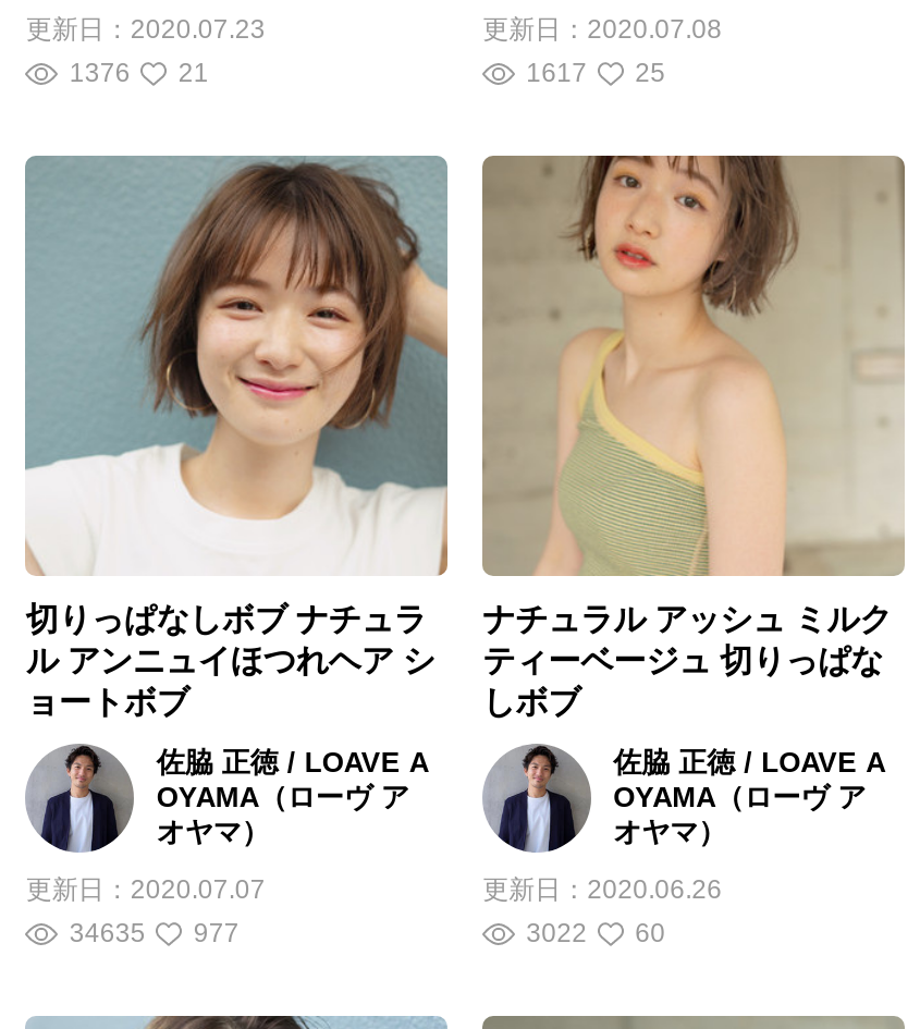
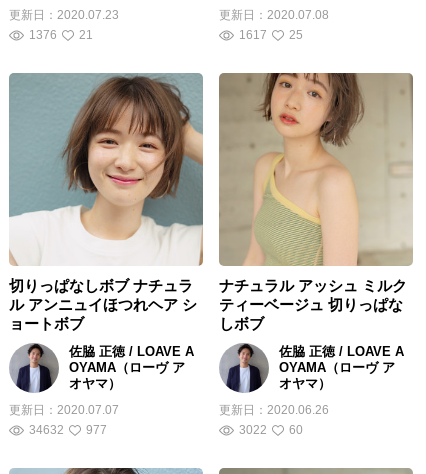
[69,918,239,948] 34635 977 -> [29,423,107,437] 34632 977

